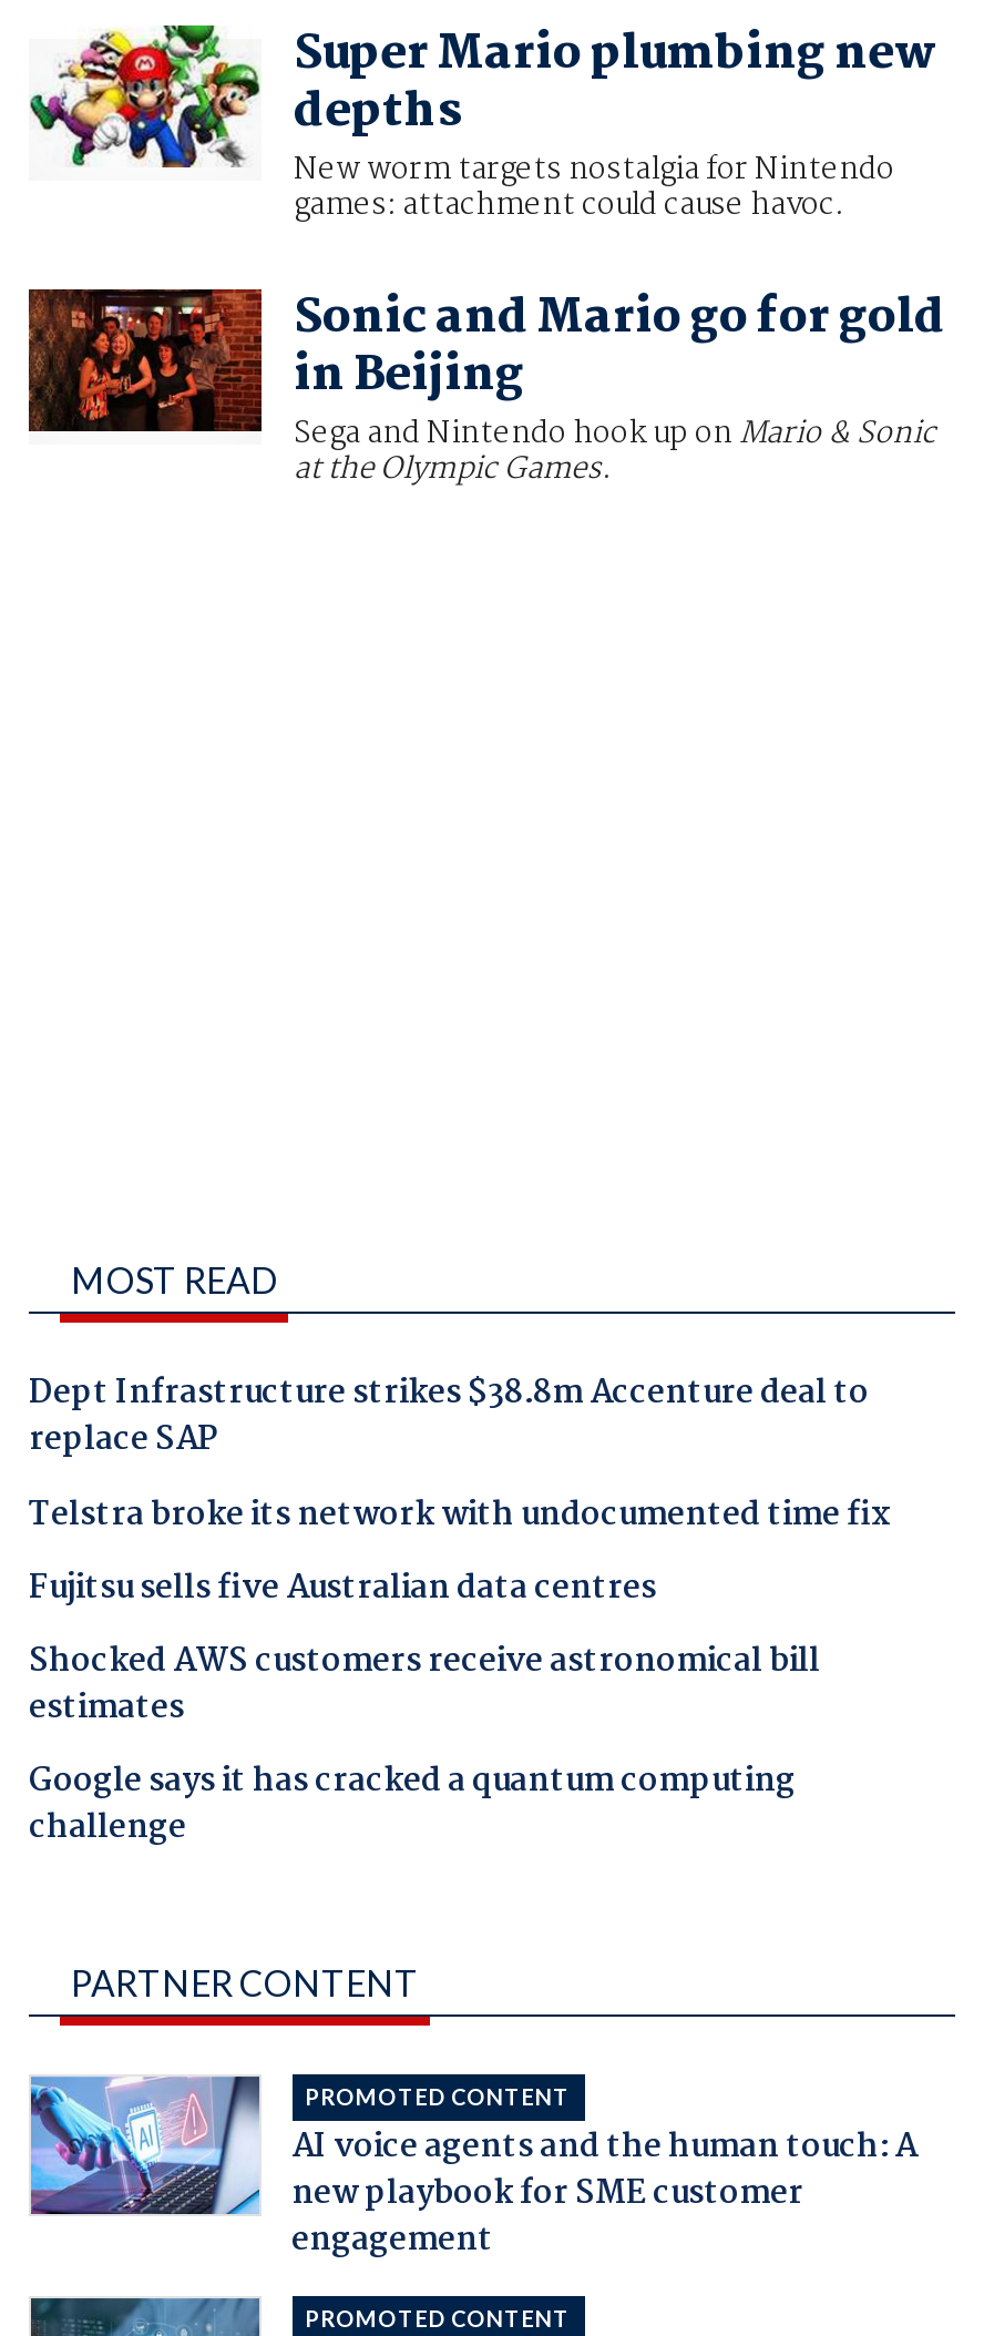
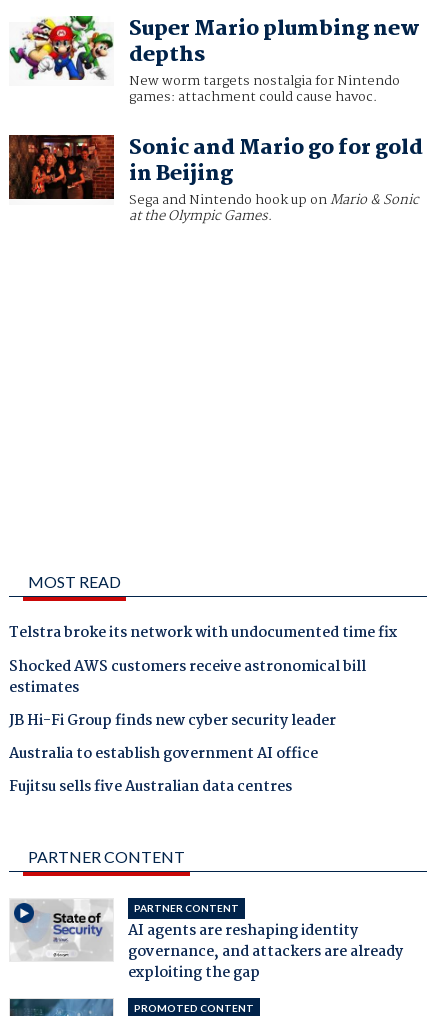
[29,1367,869,1467] Dept Infrastructure strikes $38.8m Accenture deal to | replace SAP -> none
moved [29,1562,656,1615] -> [9,775,292,799]: Fujitsu sells five Australian data centres
moved [29,1635,820,1735] -> [9,654,366,699]: Shocked AWS customers receive astronomical bill | estimates
[29,1755,796,1855] Google says it has cracked a quantum computing | challenge -> [9,709,336,766] JB Hi-Fi Group finds new cyber security leader | Australia to establish government AI office
[29,2074,916,2266] [image] | PROMOTED CONTENT | AI voice agents and the human touch: A | new playbook for SME customer | engagement -> [10,899,402,984] [image] | PARTNER CONTENT | AI agents are reshaping identity | governance, and attackers are already | exploiting the gap

